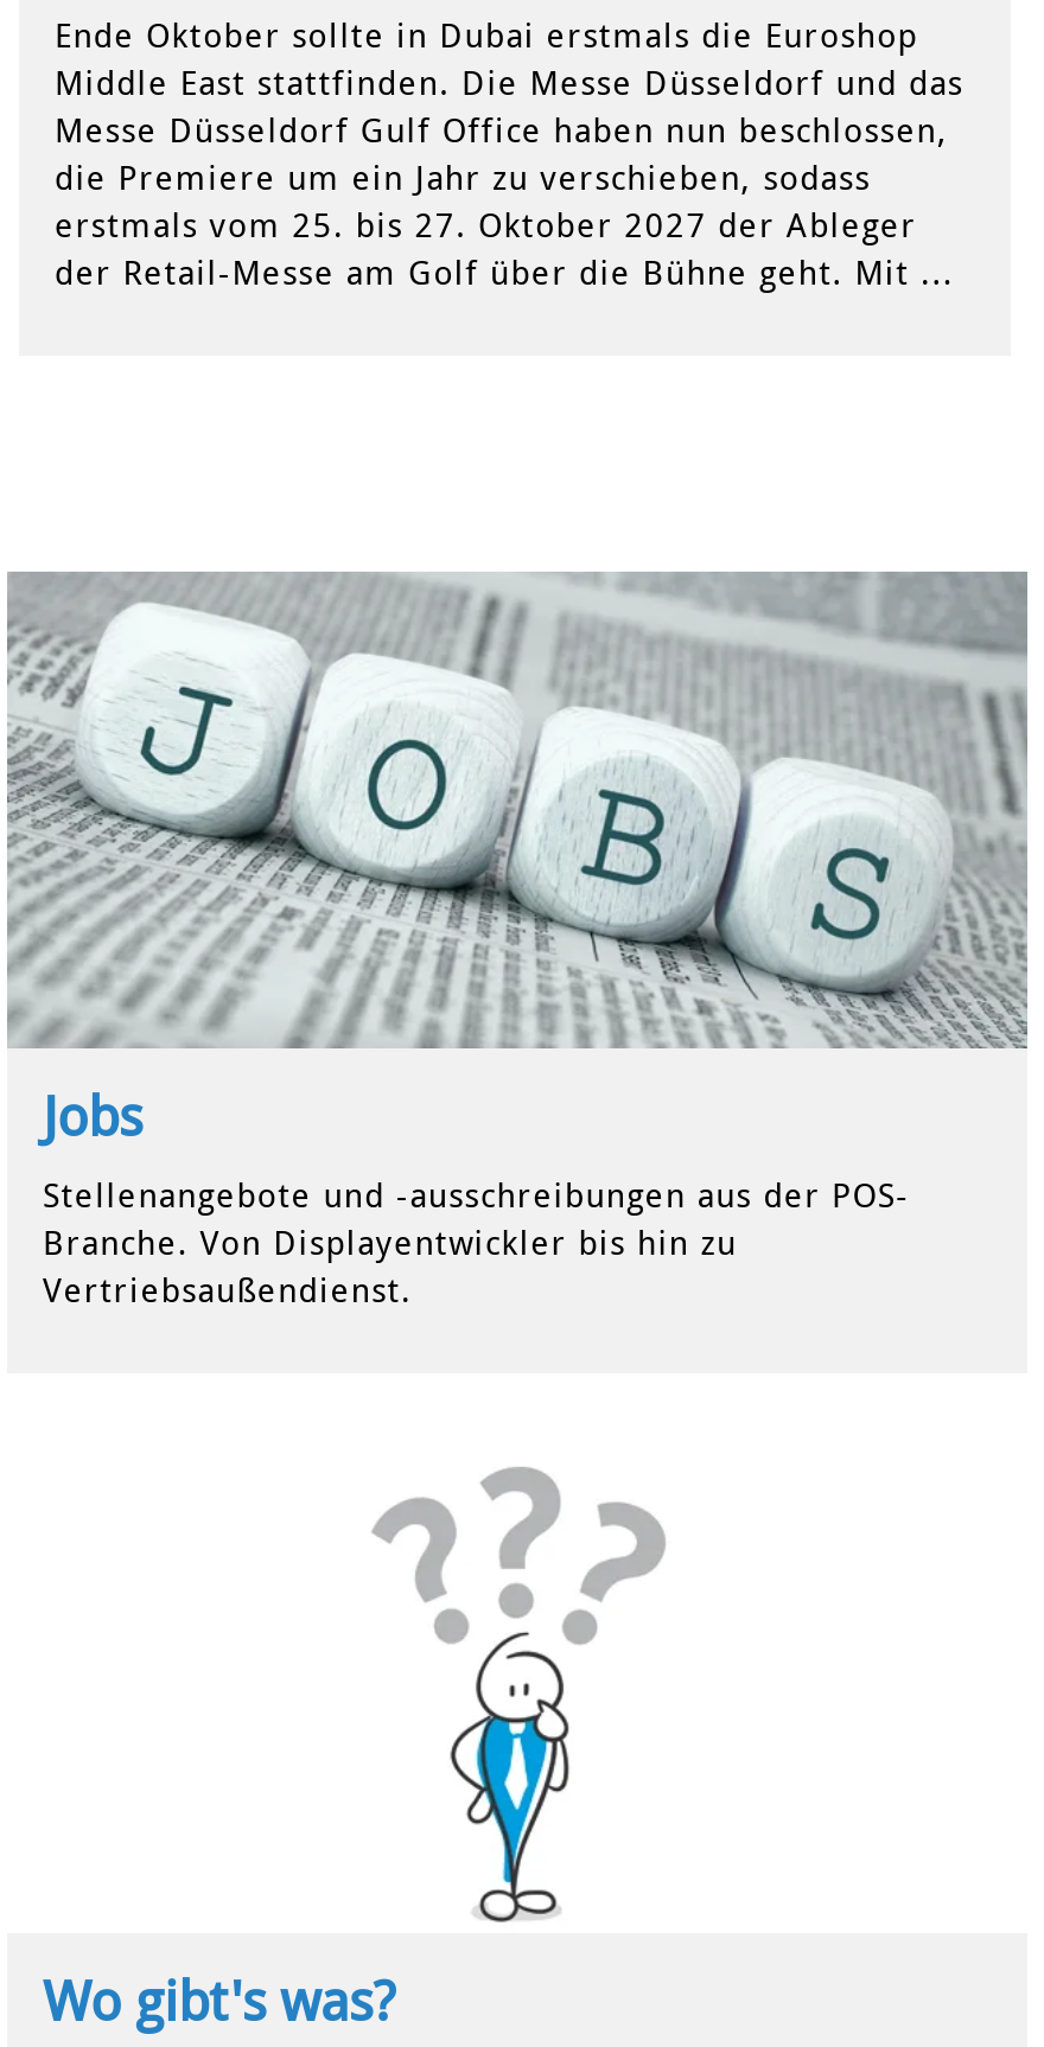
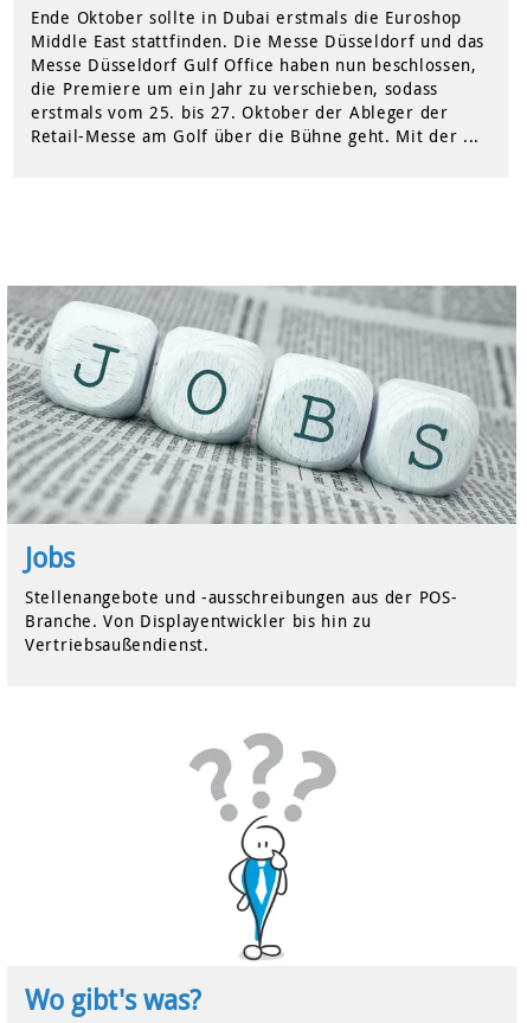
[55,201,954,294] erstmals vom 25. bis 27. Oktober 2027 der Ableger | der Retail-Messe am Golf über die Bühne geht. Mit ... -> [31,101,480,147] erstmals vom 25. bis 27. Oktober der Ableger der | Retail-Messe am Golf über die Bühne geht. Mit der ...

